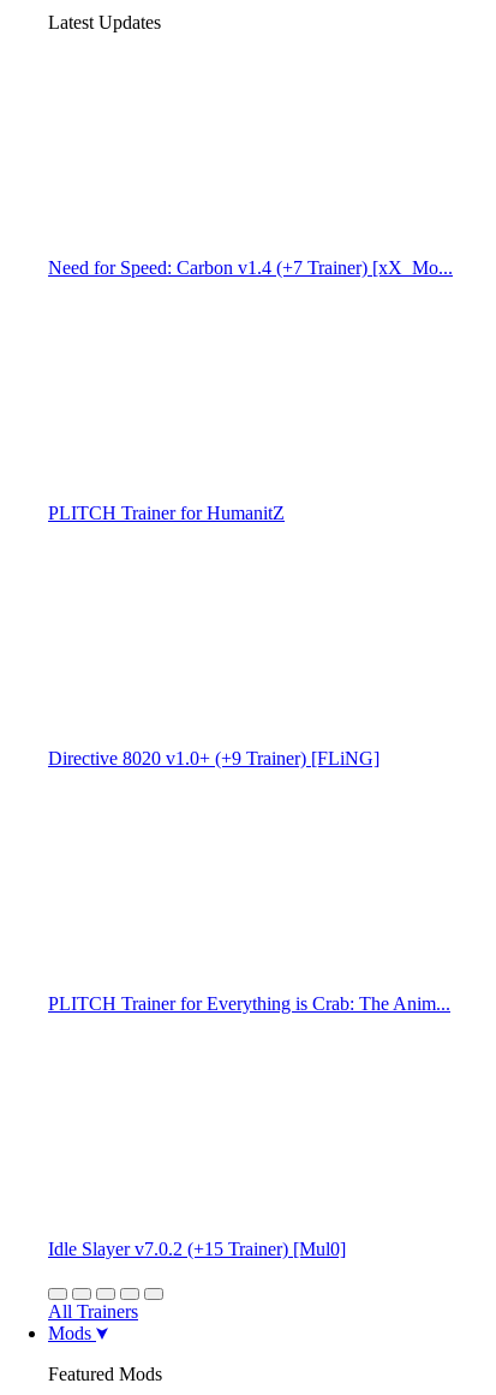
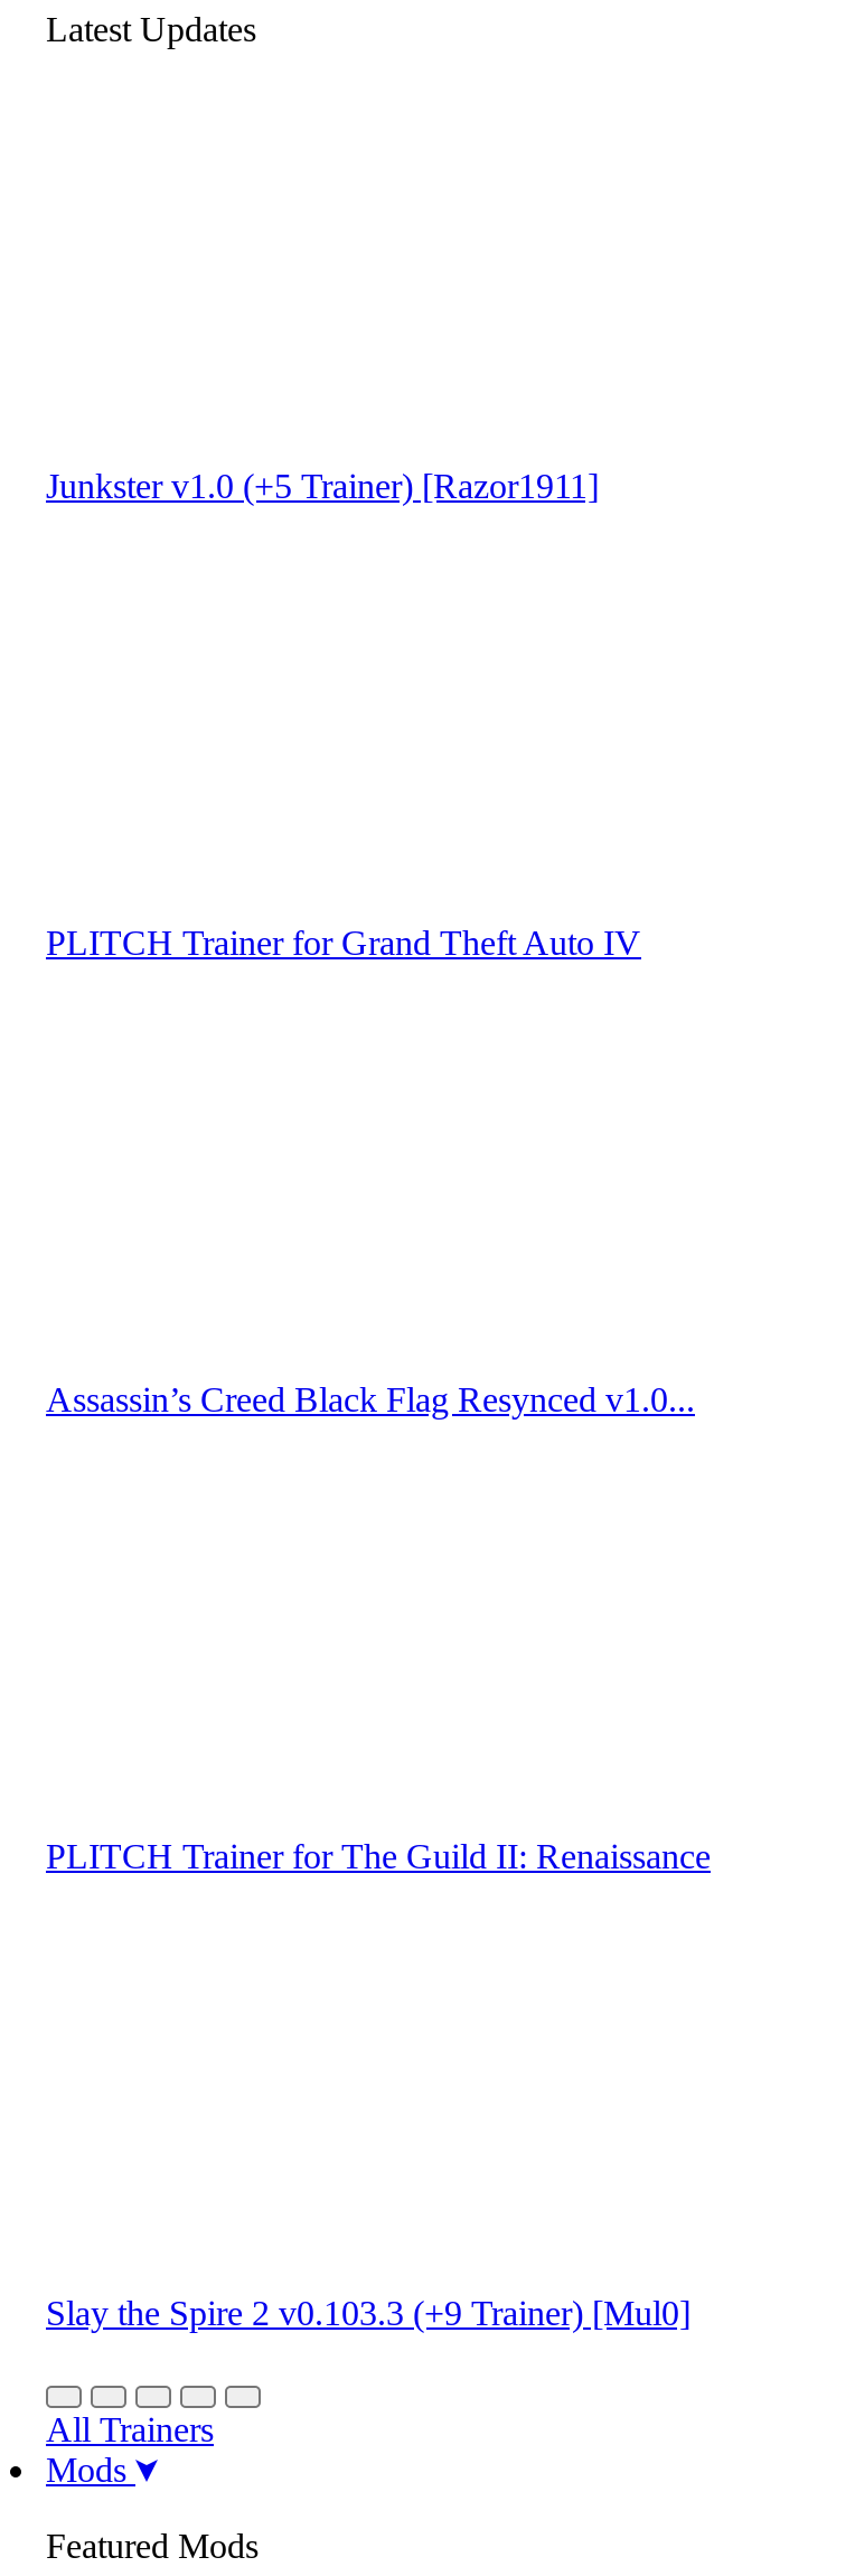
[48,257,453,278] Need for Speed: Carbon v1.4 (+7 Trainer) [xX_Mo... -> [46,467,599,505] Junkster v1.0 (+5 Trainer) [Razor1911]
[48,503,285,523] PLITCH Trainer for HumanitZ -> [46,924,641,962] PLITCH Trainer for Grand Theft Auto IV
[48,748,380,768] Directive 8020 v1.0+ (+9 Trainer) [FLiNG] -> [46,1380,695,1418] Assassin’s Creed Black Flag Resynced v1.0...
[48,993,450,1014] PLITCH Trainer for Everything is Crab: The Anim... -> [46,1837,711,1875] PLITCH Trainer for The Guild II: Renaissance
[48,1239,346,1259] Idle Slayer v7.0.2 (+15 Trainer) [Mul0] -> [46,2294,690,2332] Slay the Spire 2 v0.103.3 (+9 Trainer) [Mul0]

